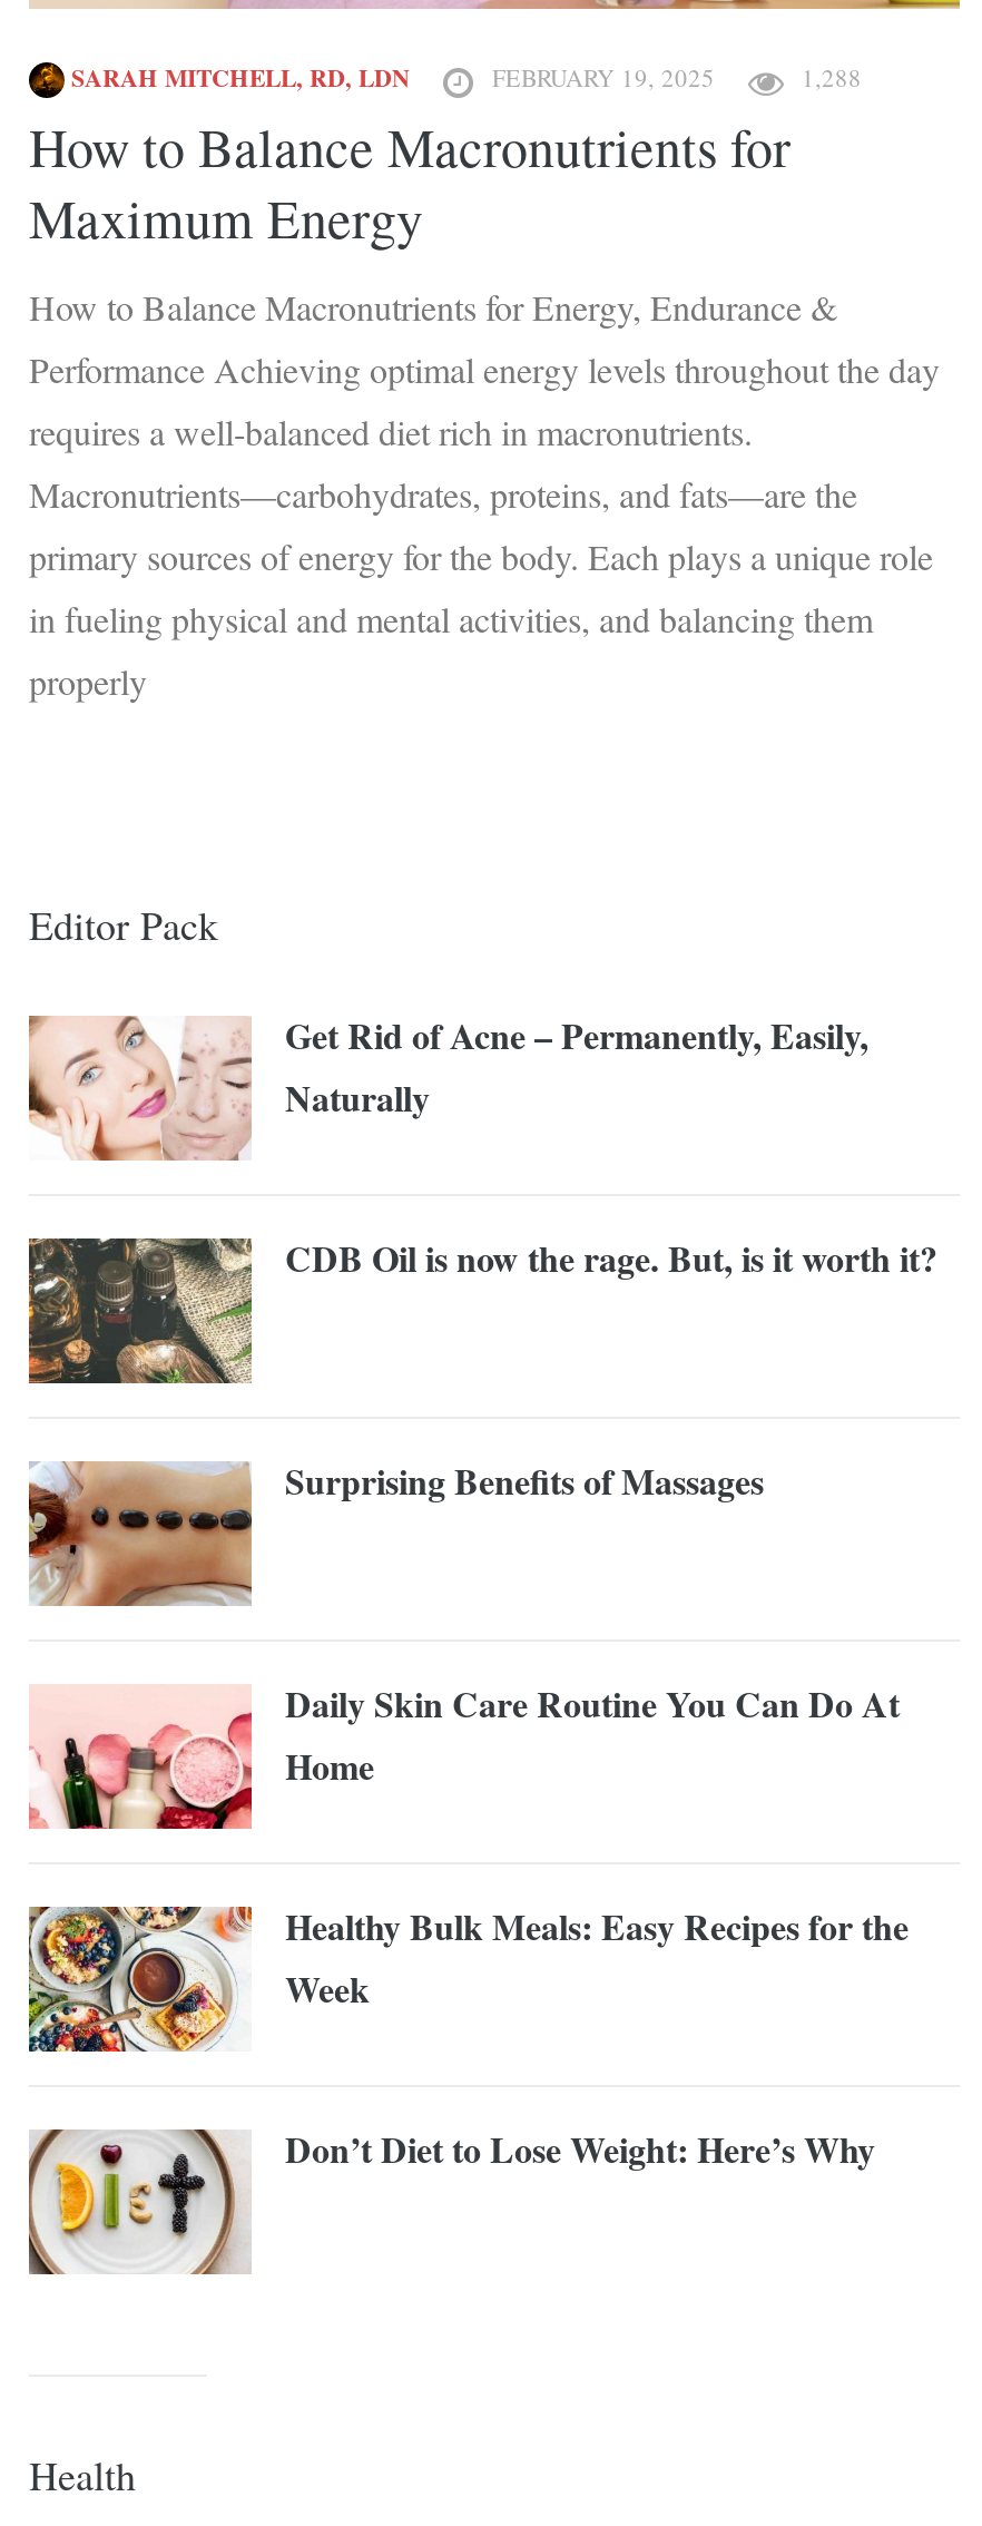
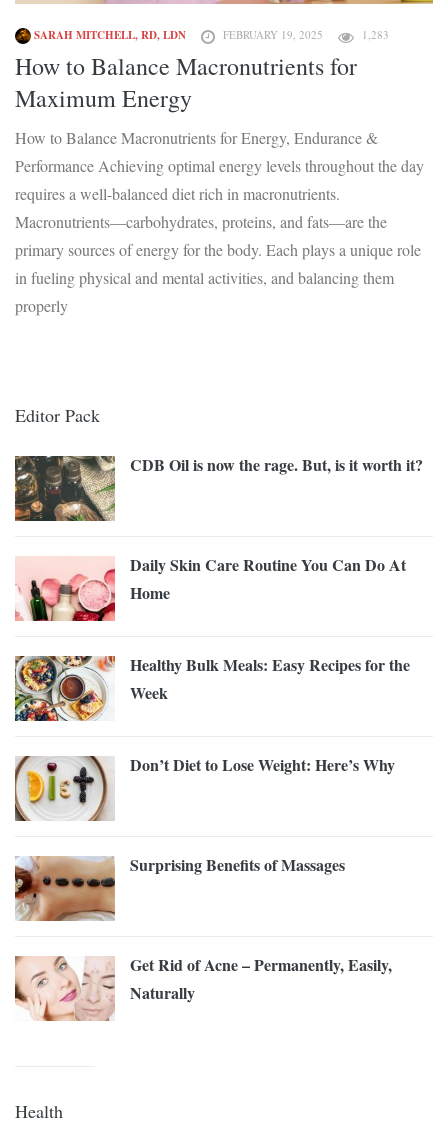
[795,60,862,94] 1,288 -> [359,27,389,42] 1,283
moved [27,1008,868,1163] -> [14,952,392,1022]: [image] | Get Rid of Acne – Permanently, Easily, | Naturally
moved [24,1231,937,1388] -> [13,452,423,523]: [image] | CDB Oil is now the rage. But, is it worth it?
moved [27,1453,764,1608] -> [14,852,345,922]: [image] | Surprising Benefits of Massages
moved [29,1676,909,2173] -> [15,552,410,775]: [image] | Daily Skin Care Routine You Can Do At | Home | Healthy Bulk Meals: Easy Recipes for the | Week | Don’t Diet to Lose Weight: Here’s Why
moved [24,2125,249,2279] -> [13,754,114,823]: [image]

